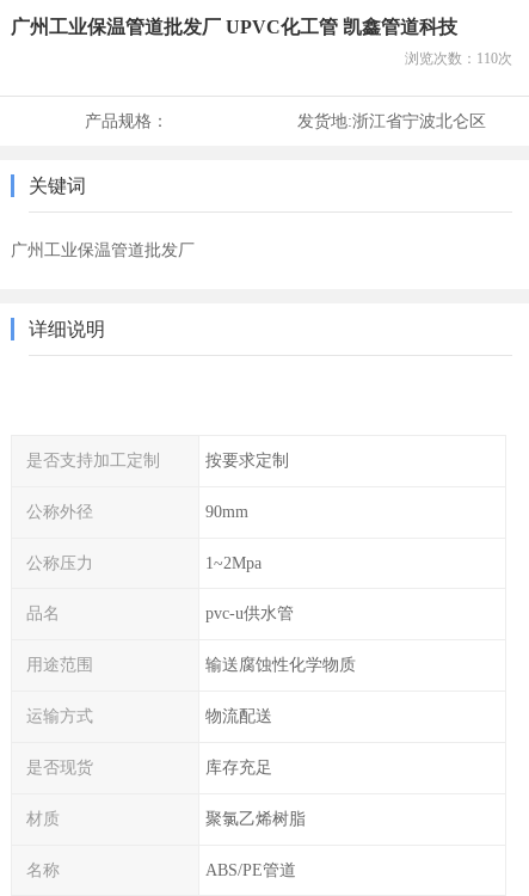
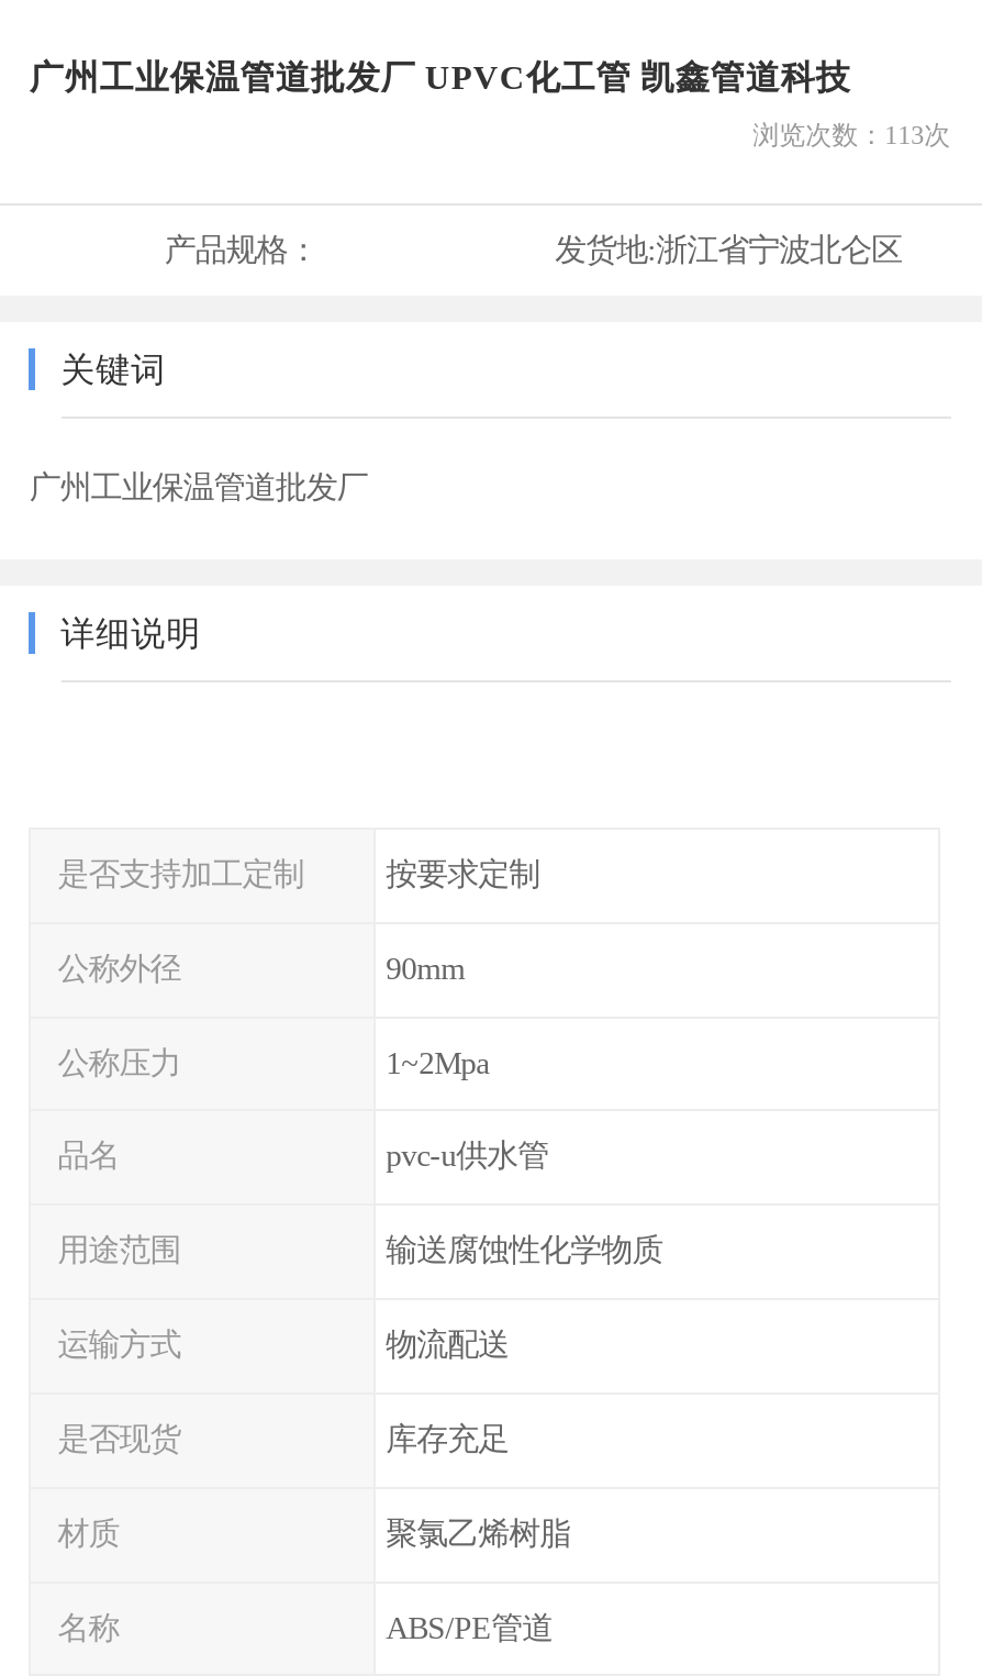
[404,50,512,67] 浏览次数：110次 -> [753,120,951,151] 浏览次数：113次

